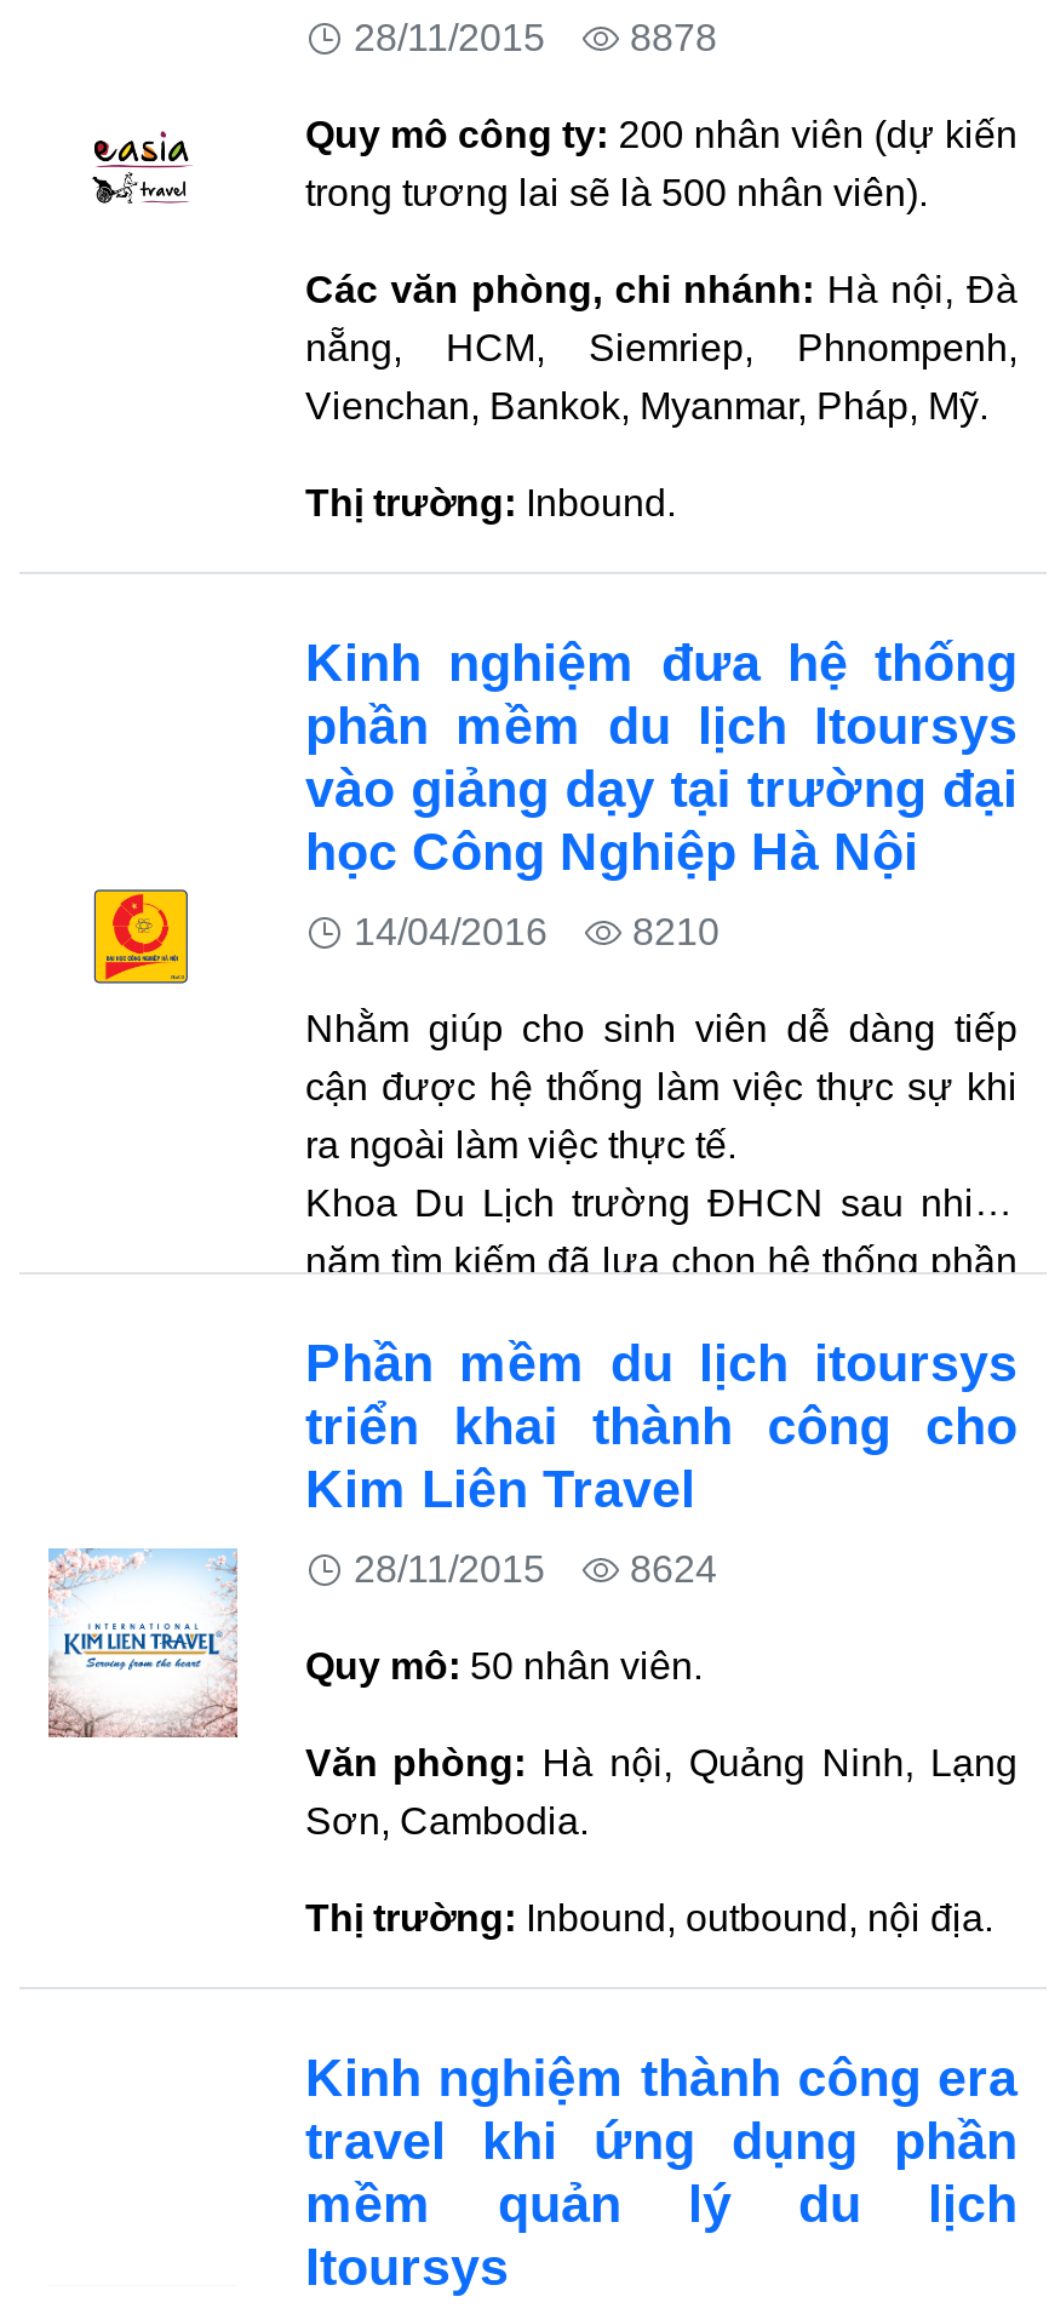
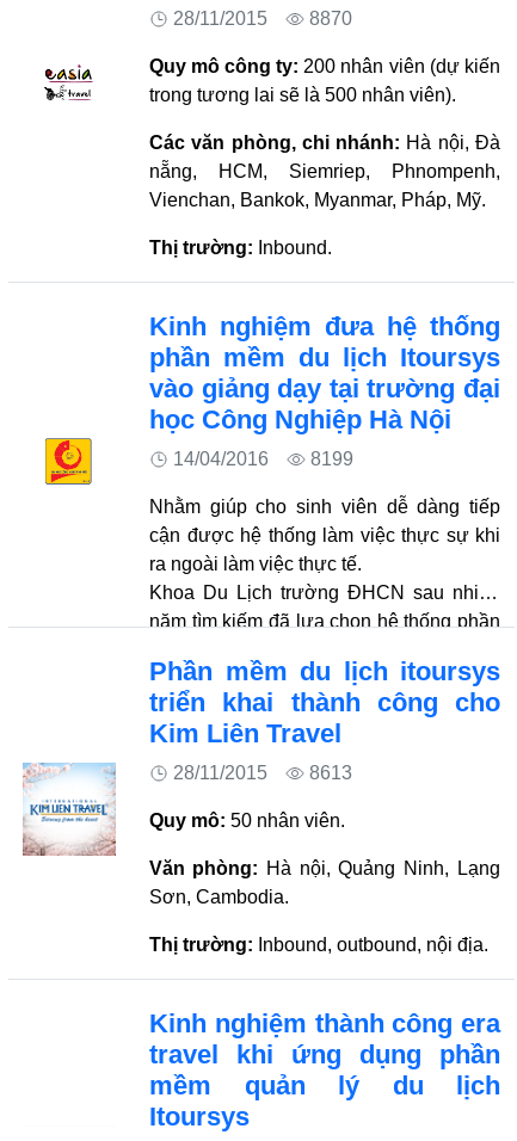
[630,16,717,57] 8878 -> [309,8,352,28] 8870
[632,910,720,951] 8210 -> [310,448,353,468] 8199
[630,1547,717,1588] 8624 -> [309,762,352,782] 8613

